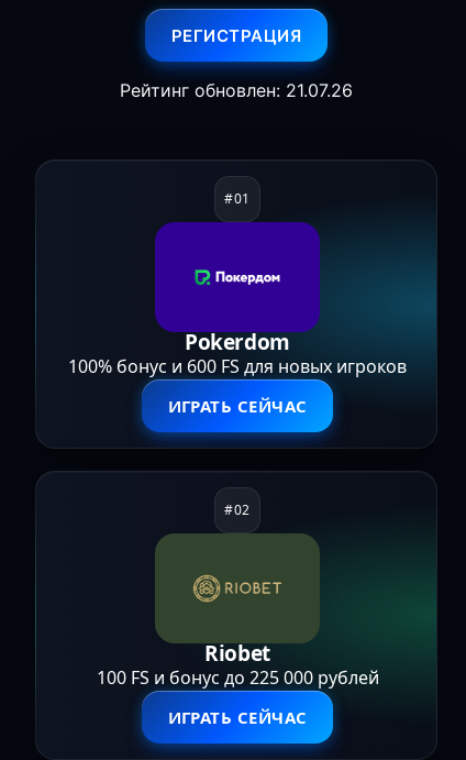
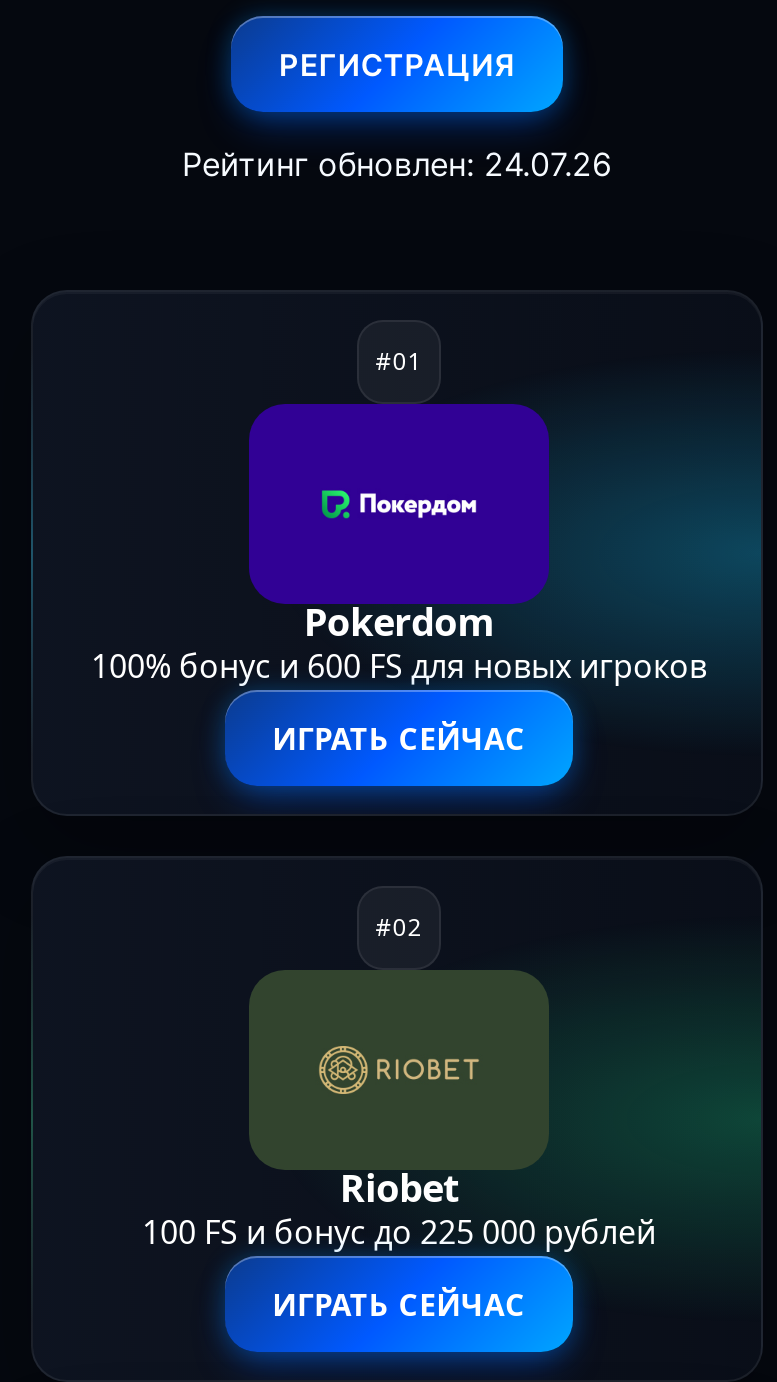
[120,79,353,101] Рейтинг обновлен: 21.07.26 -> [182,144,612,184] Рейтинг обновлен: 24.07.26

